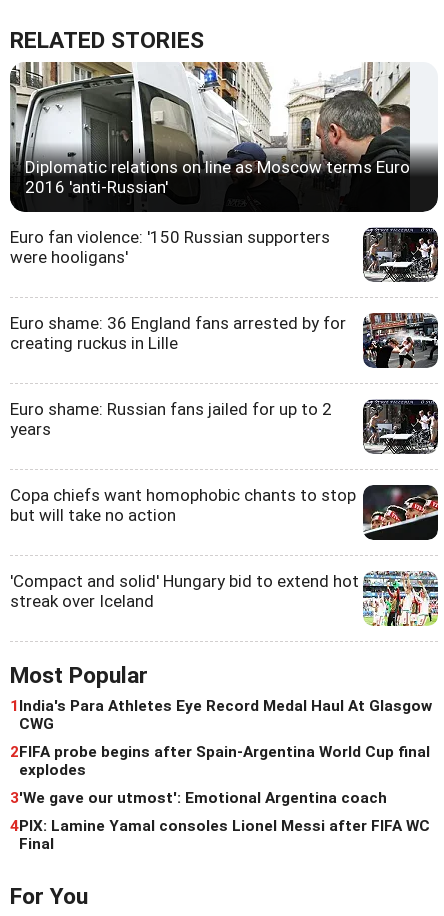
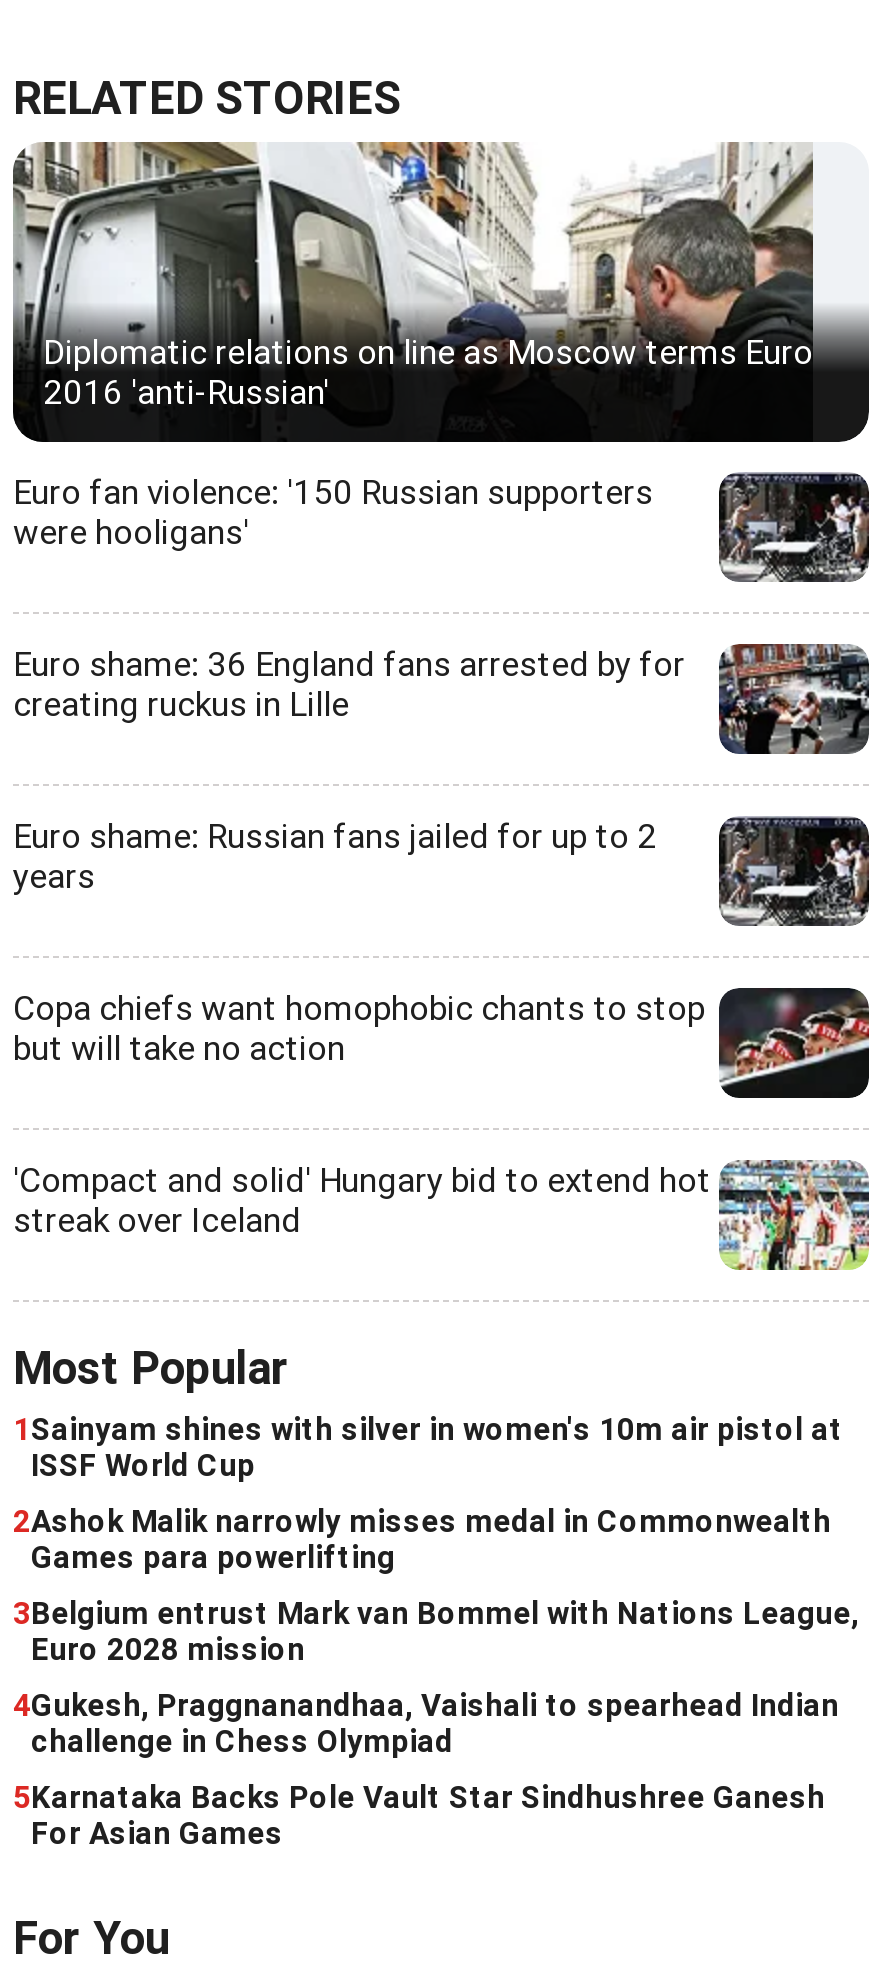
[10,697,432,853] 1 India's Para Athletes Eye Record Medal Haul At Glasgow | CWG | 2FIFA probe begins after Spain-Argentina World Cup final | explodes | 3'We gave our utmost': Emotional Argentina coach | 4PIX: Lamine Yamal consoles Lionel Messi after FIFA WC | Final -> [13,1412,859,1852] 1 Sainyam shines with silver in women's 10m air pistol at | ISSF World Cup | 2Ashok Malik narrowly misses medal in Commonwealth | Games para powerlifting | 3Belgium entrust Mark van Bommel with Nations League, | Euro 2028 mission | 4Gukesh, Praggnanandhaa, Vaishali to spearhead Indian | challenge in Chess Olympiad | 5Karnataka Backs Pole Vault Star Sindhushree Ganesh | For Asian Games

